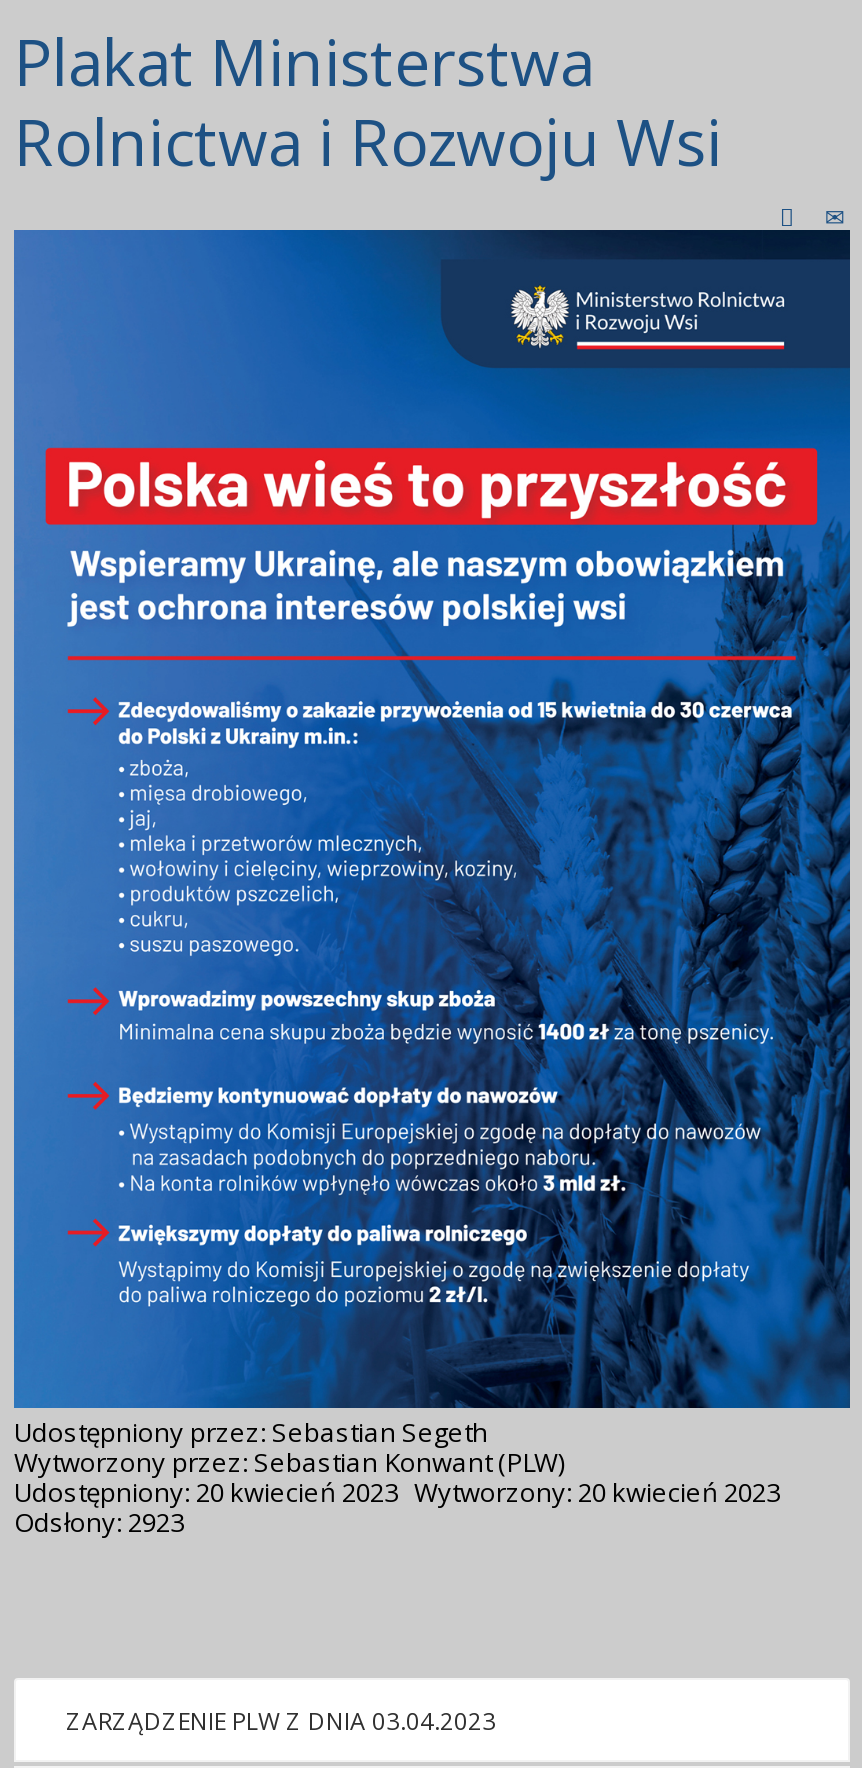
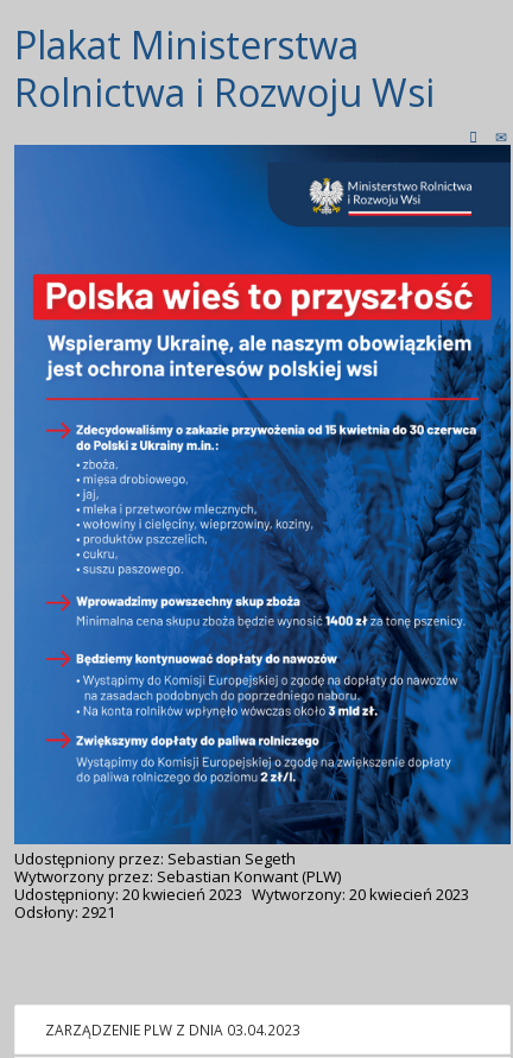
[14,1504,184,1540] Odsłony: 2923 -> [14,901,115,923] Odsłony: 2921

